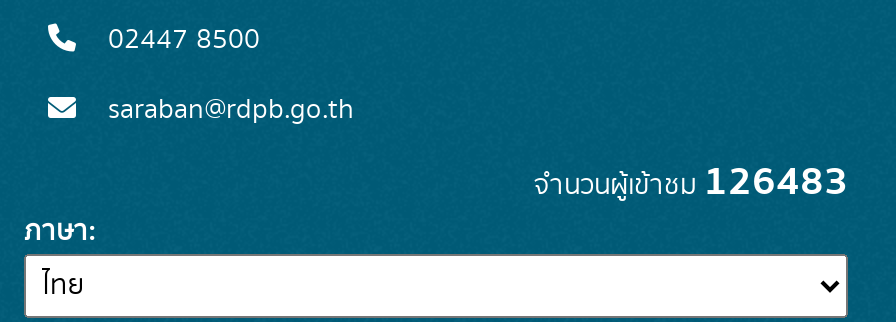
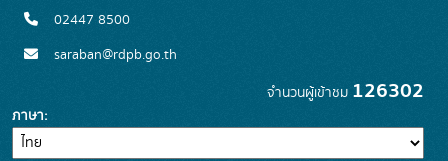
[534,150,848,214] จำนวนผู้เข้าชม126483 -> [267,75,424,107] จำนวนผู้เข้าชม126302

